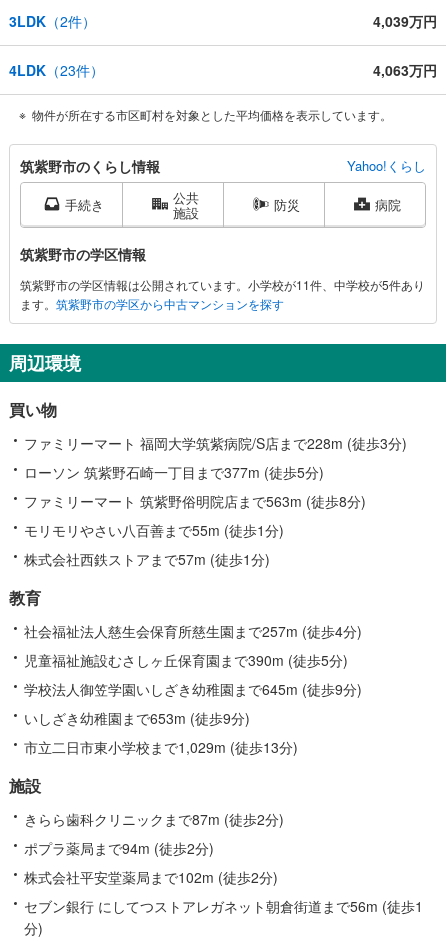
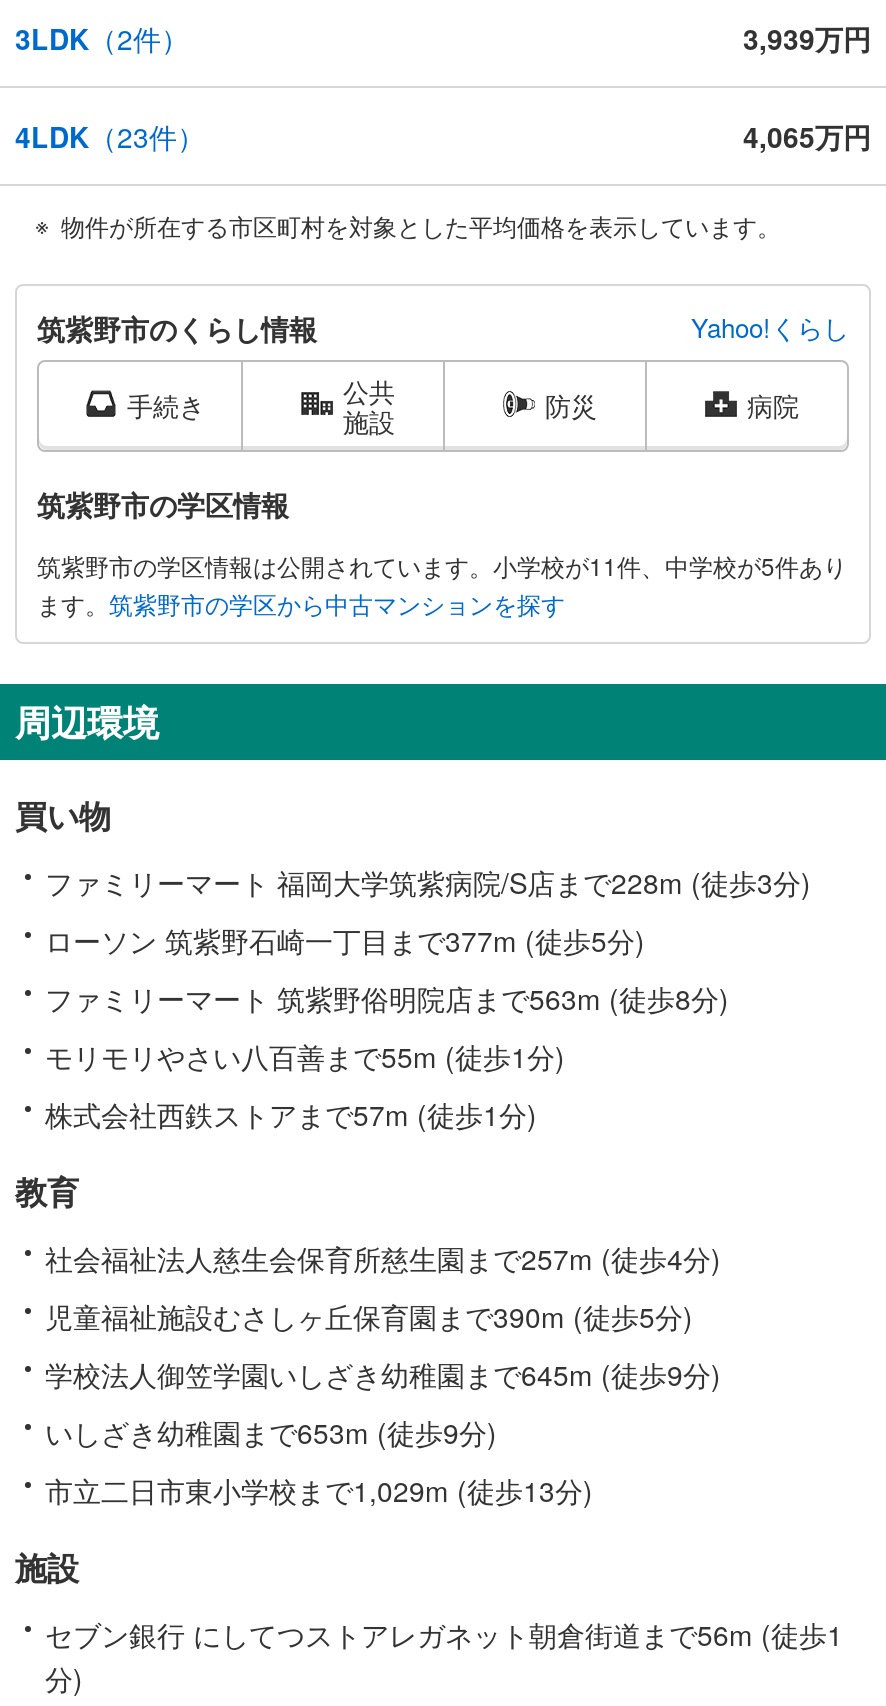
[373,11,437,31] 4,039万円 -> [743,18,871,58] 3,939万円
[373,60,437,80] 4,063万円 -> [743,116,871,156] 4,065万円
[24,809,284,887] きらら歯科クリニックまで87m (徒歩2分) | ポプラ薬局まで94m (徒歩2分) | 株式会社平安堂薬局まで102m (徒歩2分) -> none

